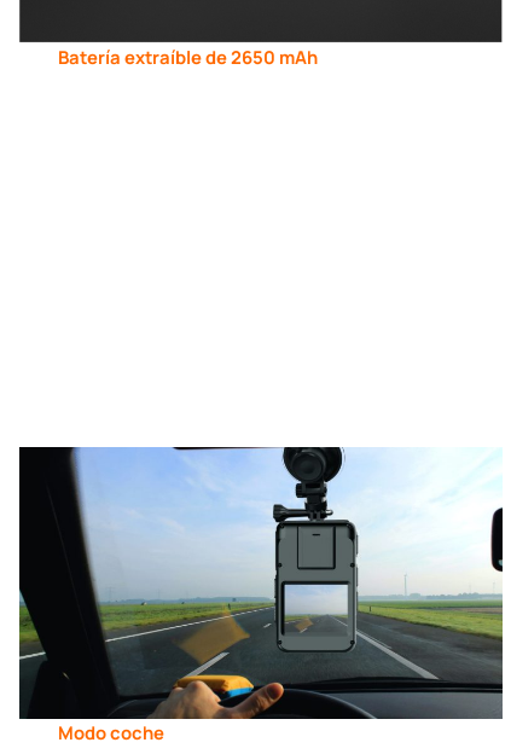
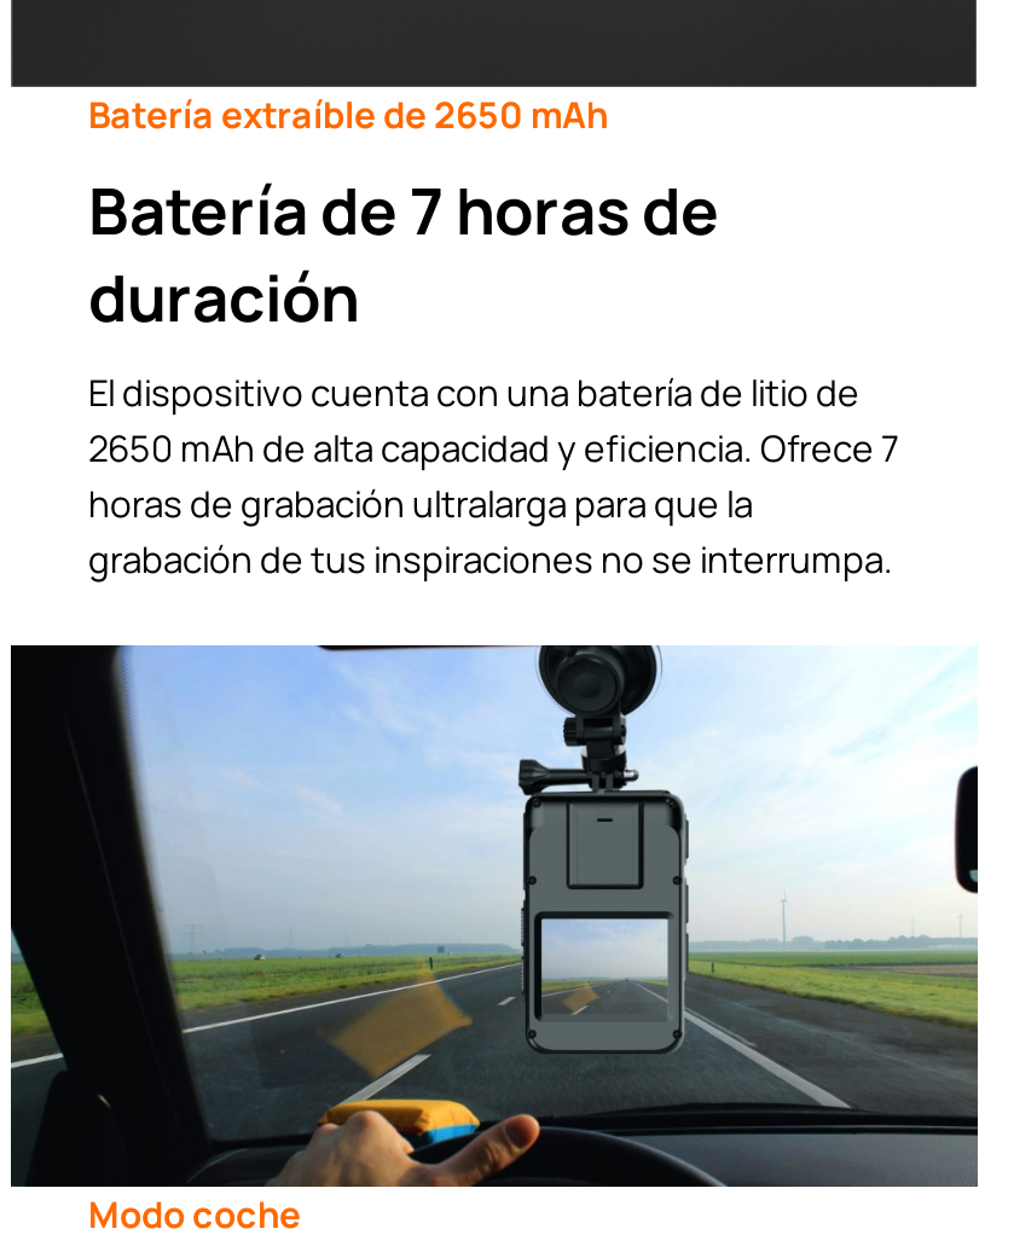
none -> [88,166,898,582] Batería de 7 horas de | duración | El dispositivo cuenta con una batería de litio de | 2650 mAh de alta capacidad y eficiencia. Ofrece 7 | horas de grabación ultralarga para que la | grabación de tus inspiraciones no se interrumpa.

